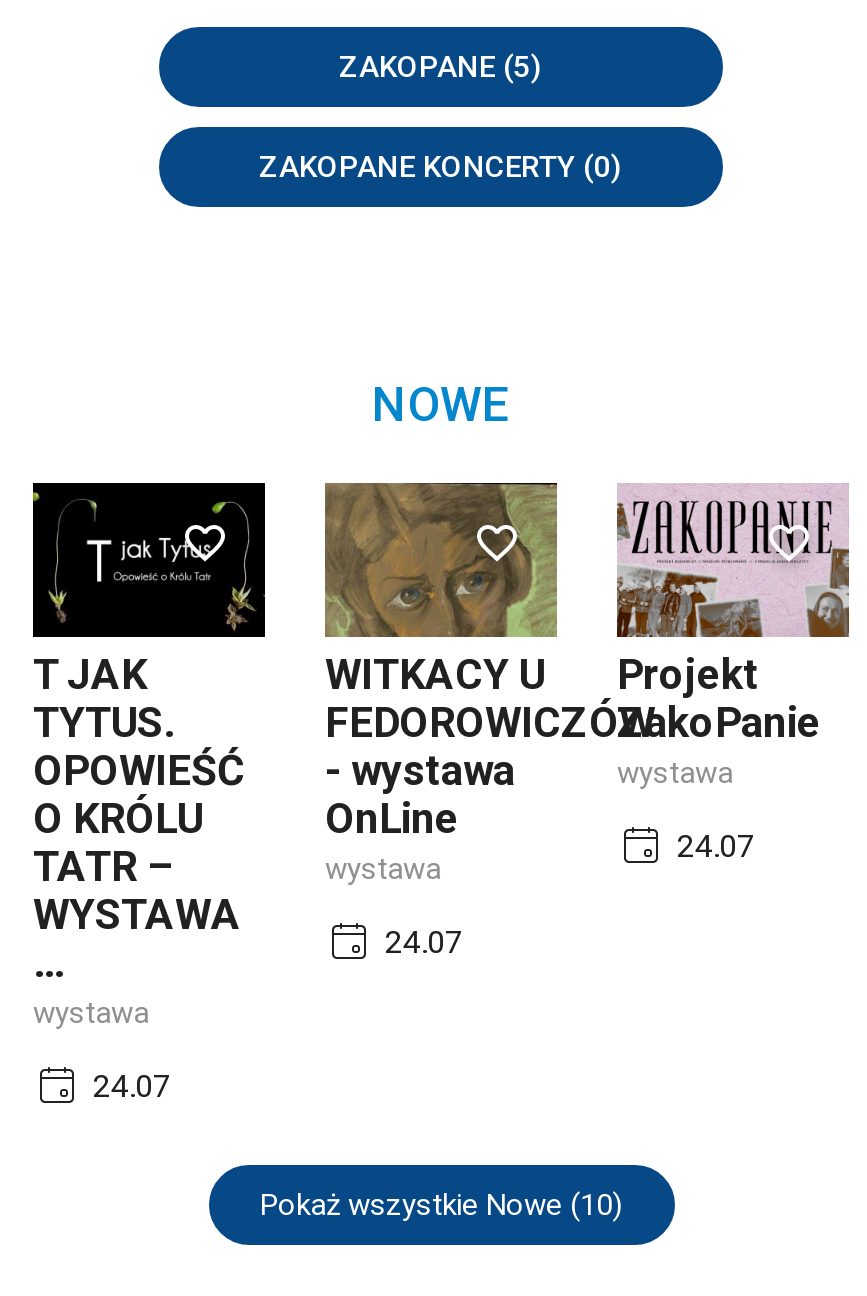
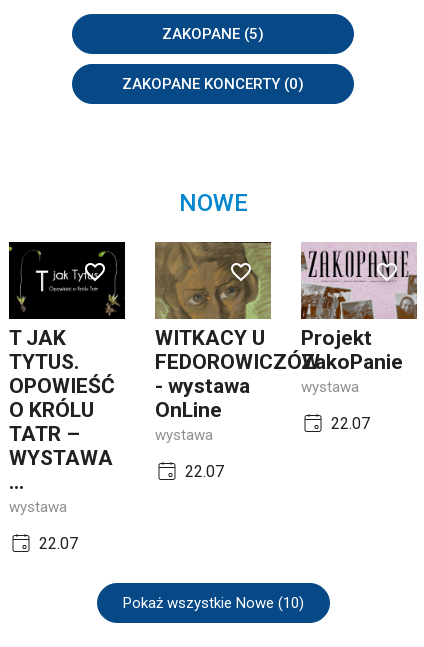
[677,827,755,865] 24.07 -> [331,414,370,433] 22.07
[385,923,463,961] 24.07 -> [185,462,224,481] 22.07
[93,1067,171,1105] 24.07 -> [39,534,78,553] 22.07

